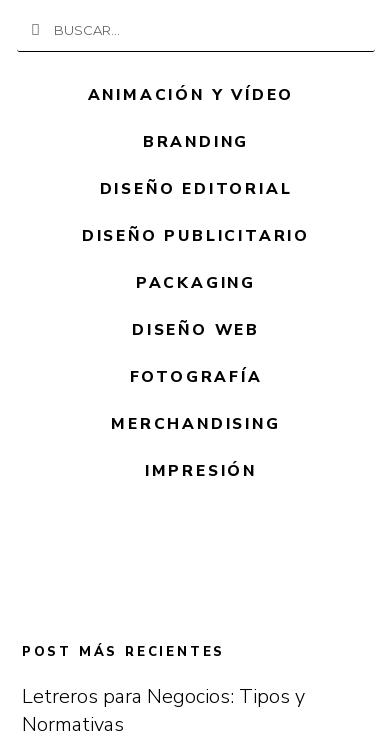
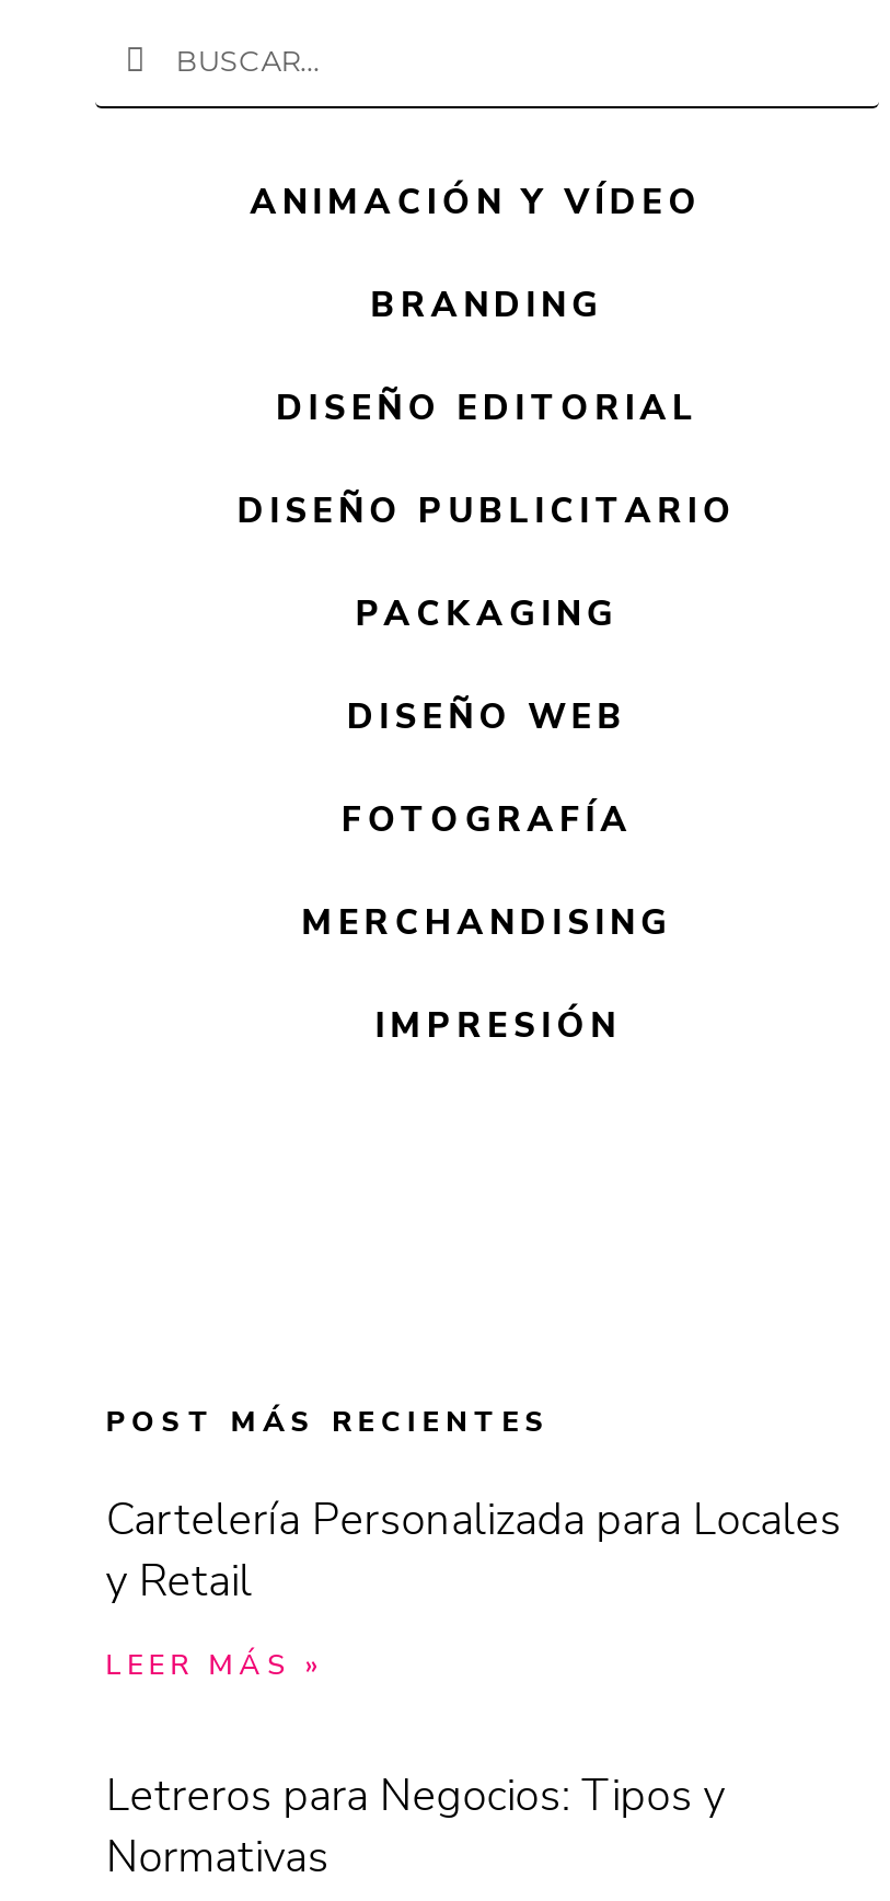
none -> [106,1491,841,1686] Cartelería Personalizada para Locales | y Retail | LEER MÁS »

